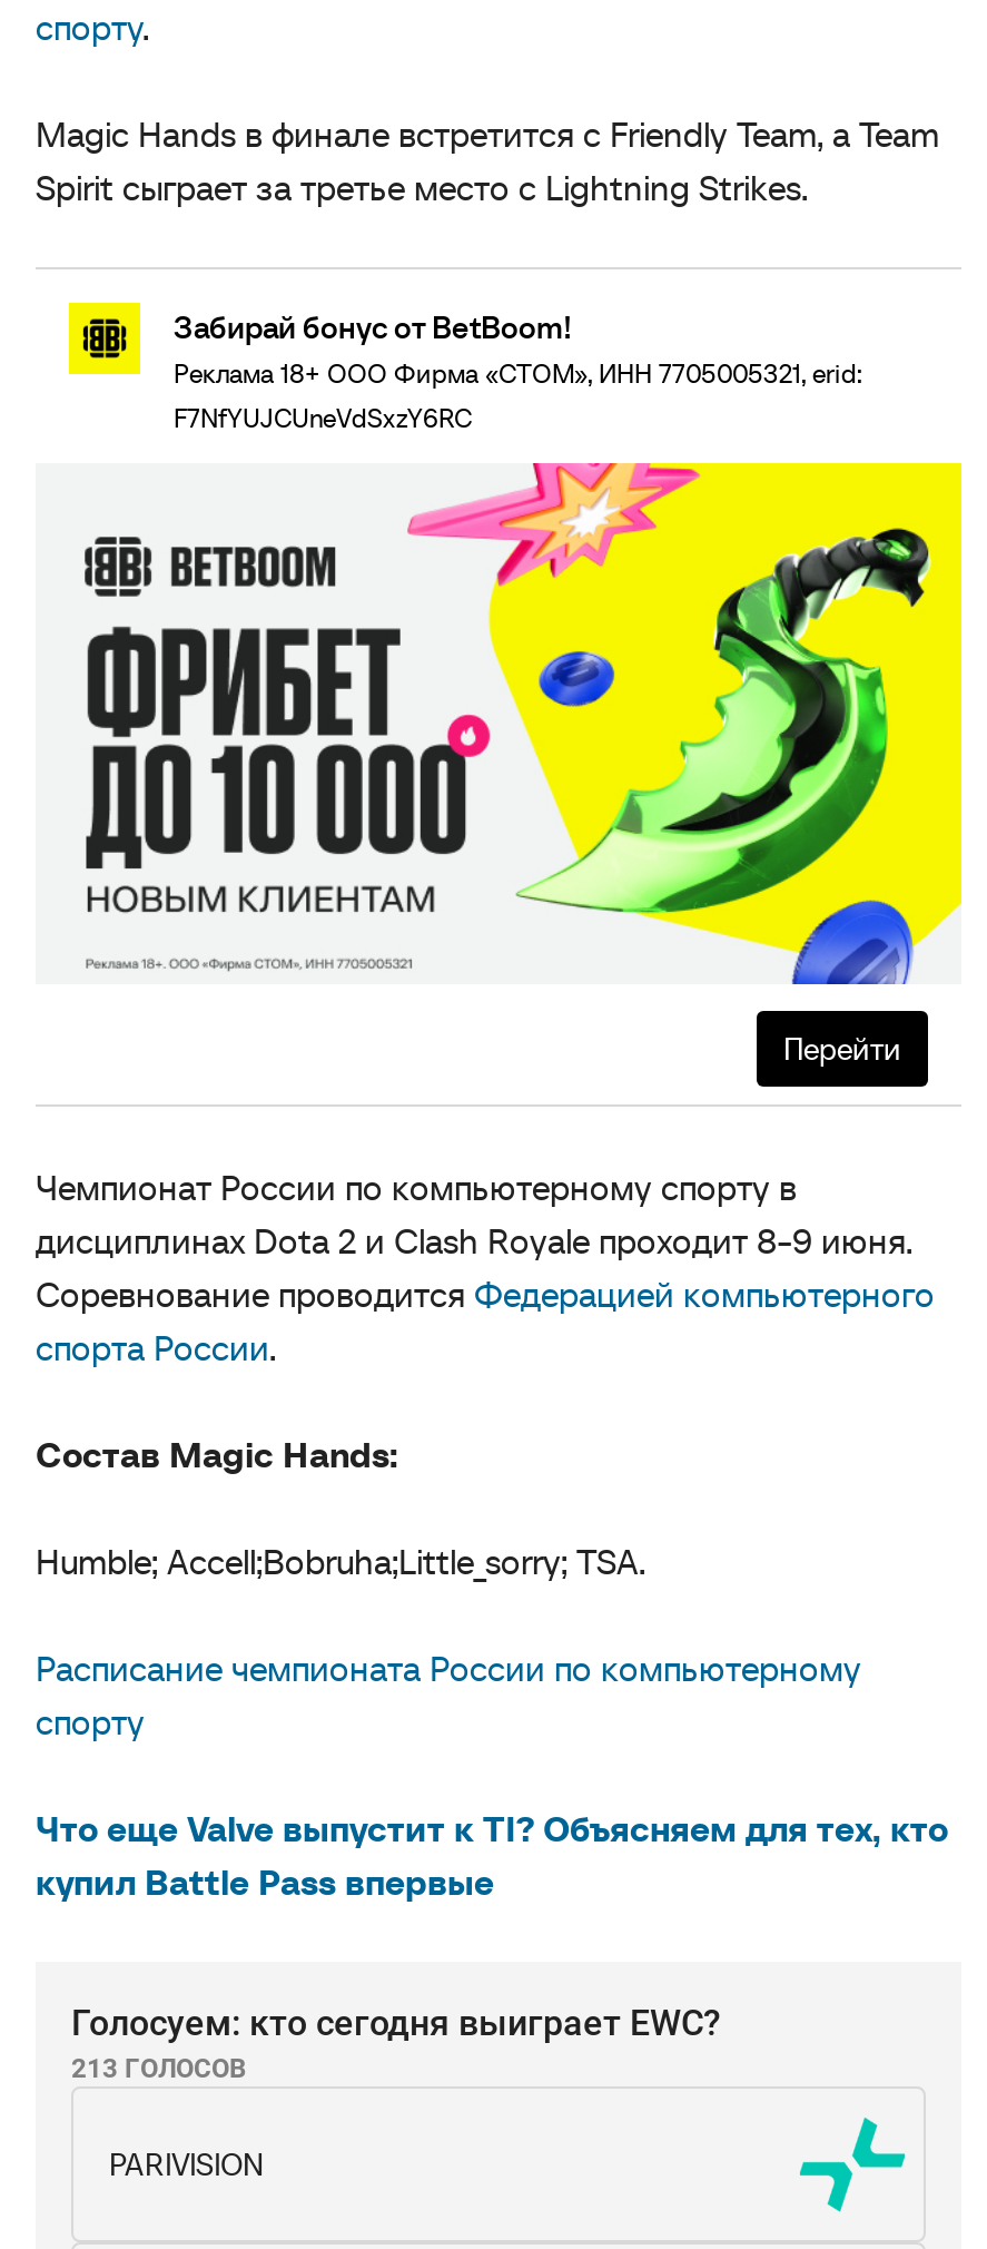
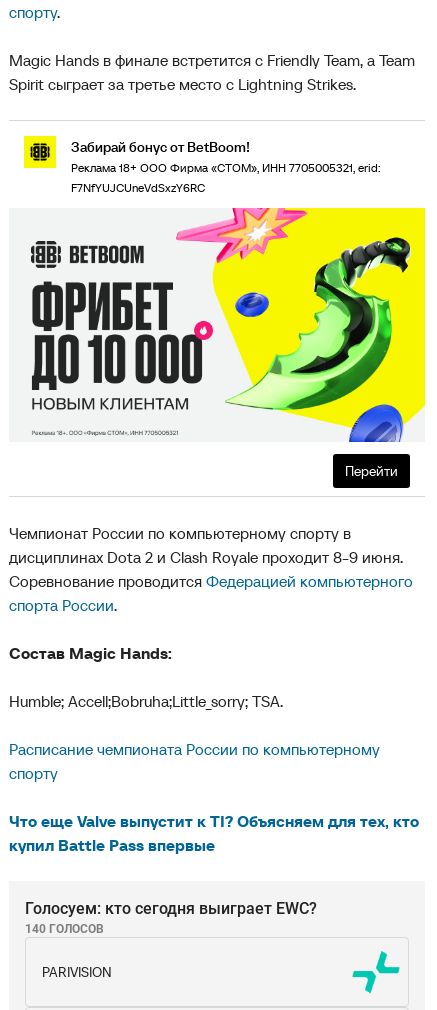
[71,2053,247,2084] 213 ГОЛОСОВ -> [25,922,104,936] 140 ГОЛОСОВ

